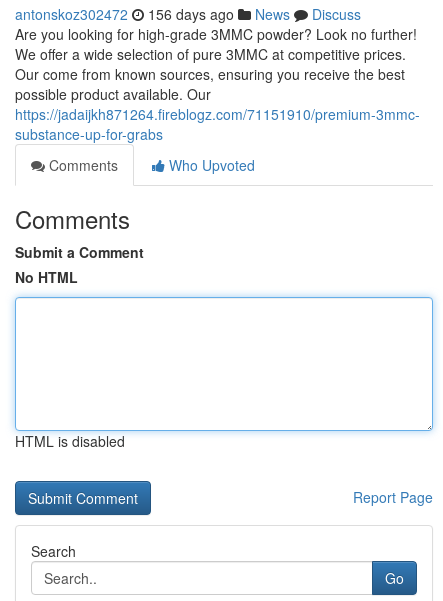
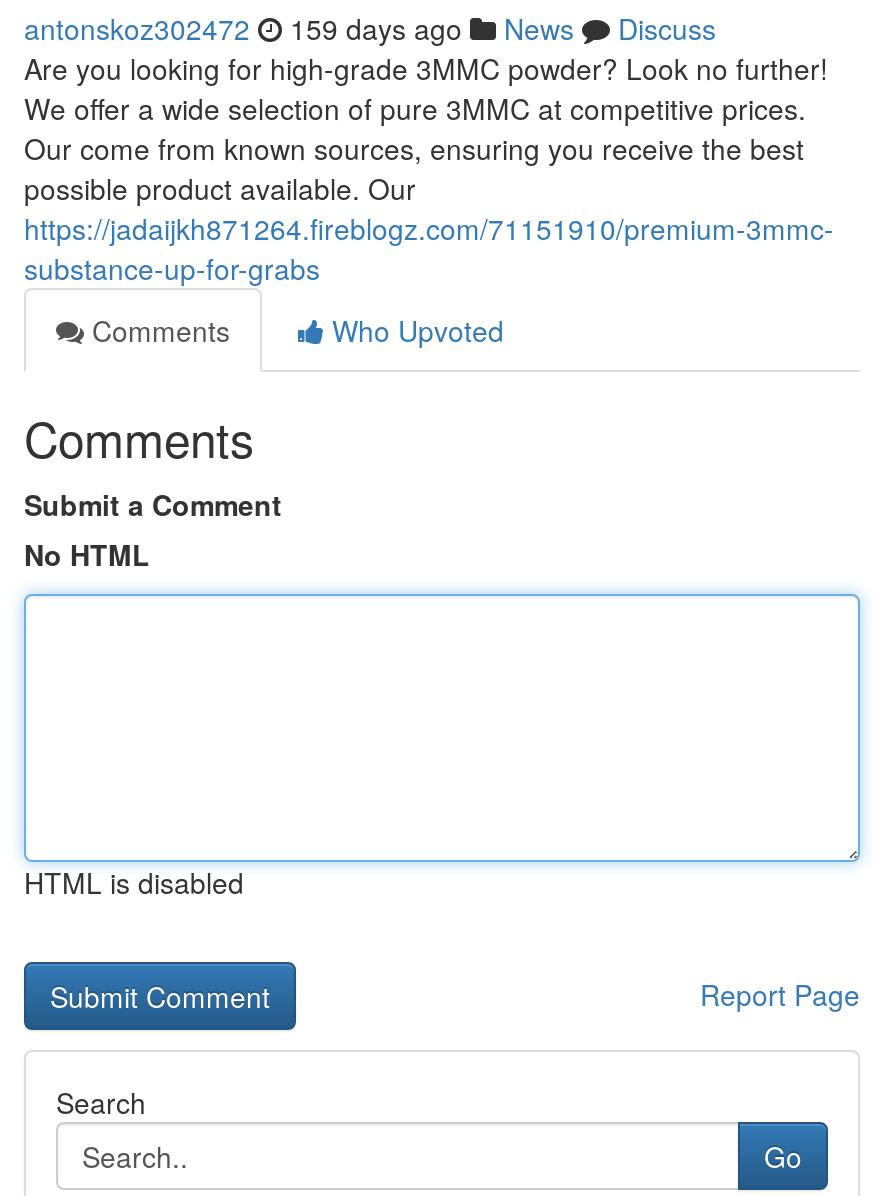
[15,4,361,24] antonskoz302472 156 days ago News Discuss -> [24,8,716,48] antonskoz302472 159 days ago News Discuss

